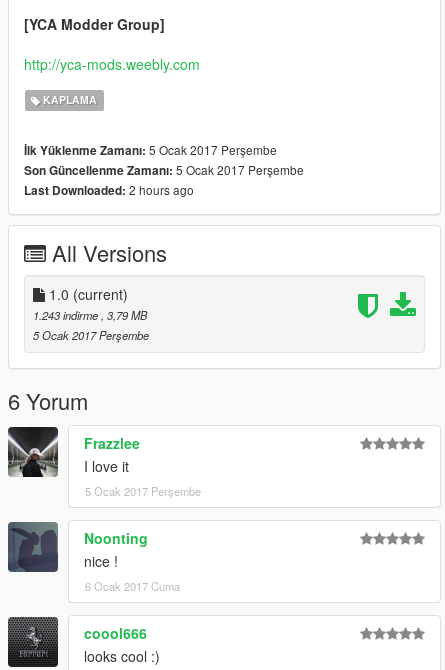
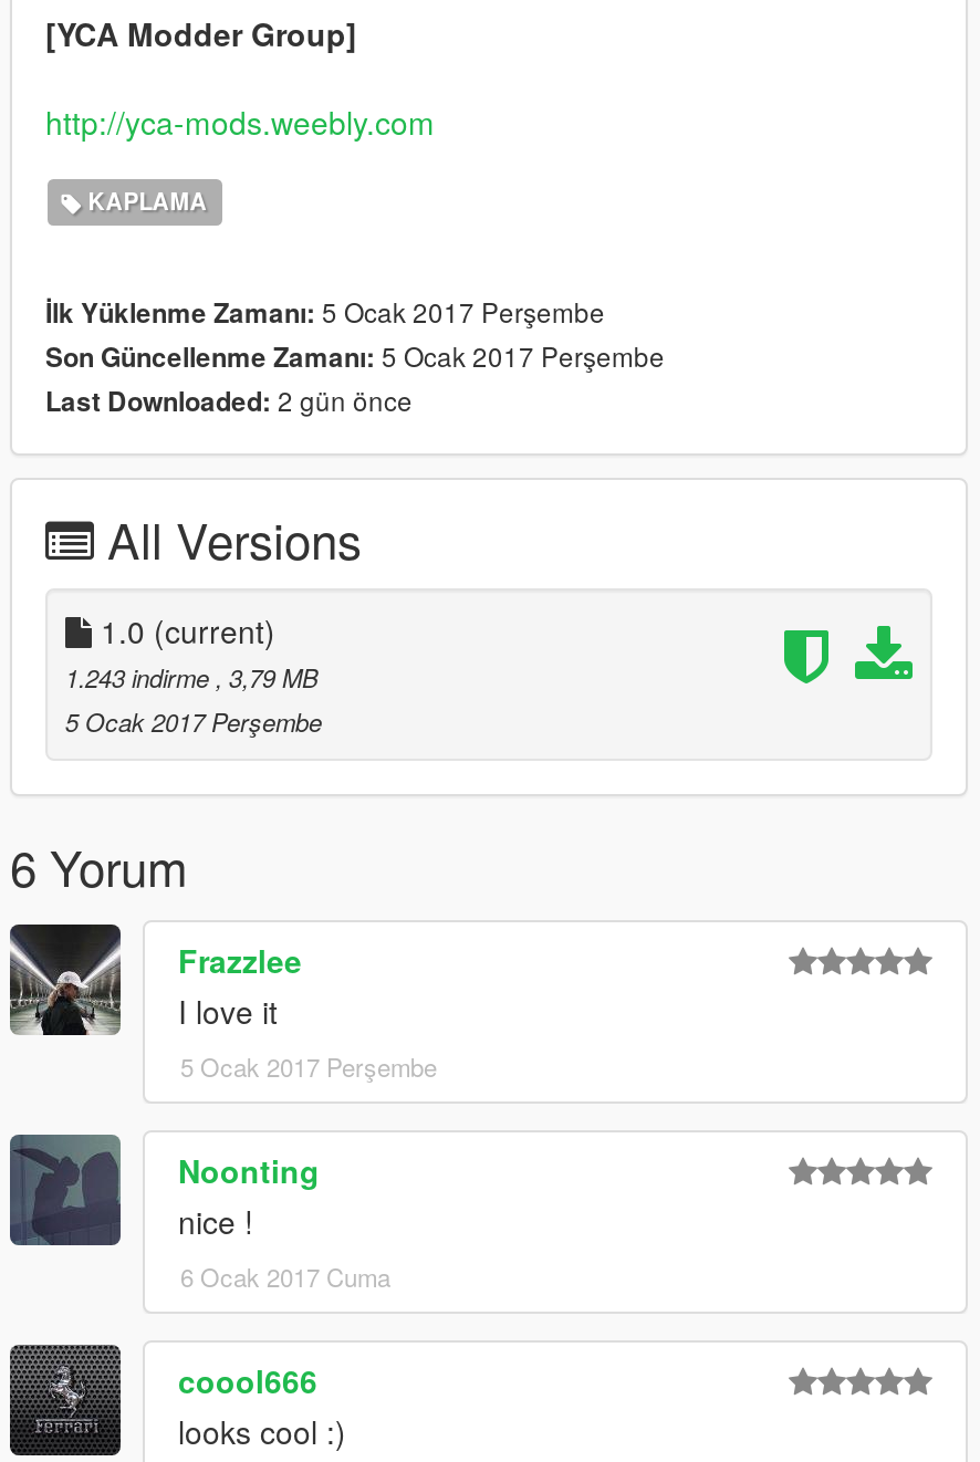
[24,181,194,199] Last Downloaded: 2 hours ago -> [45,380,413,419] Last Downloaded: 2 gün önce

